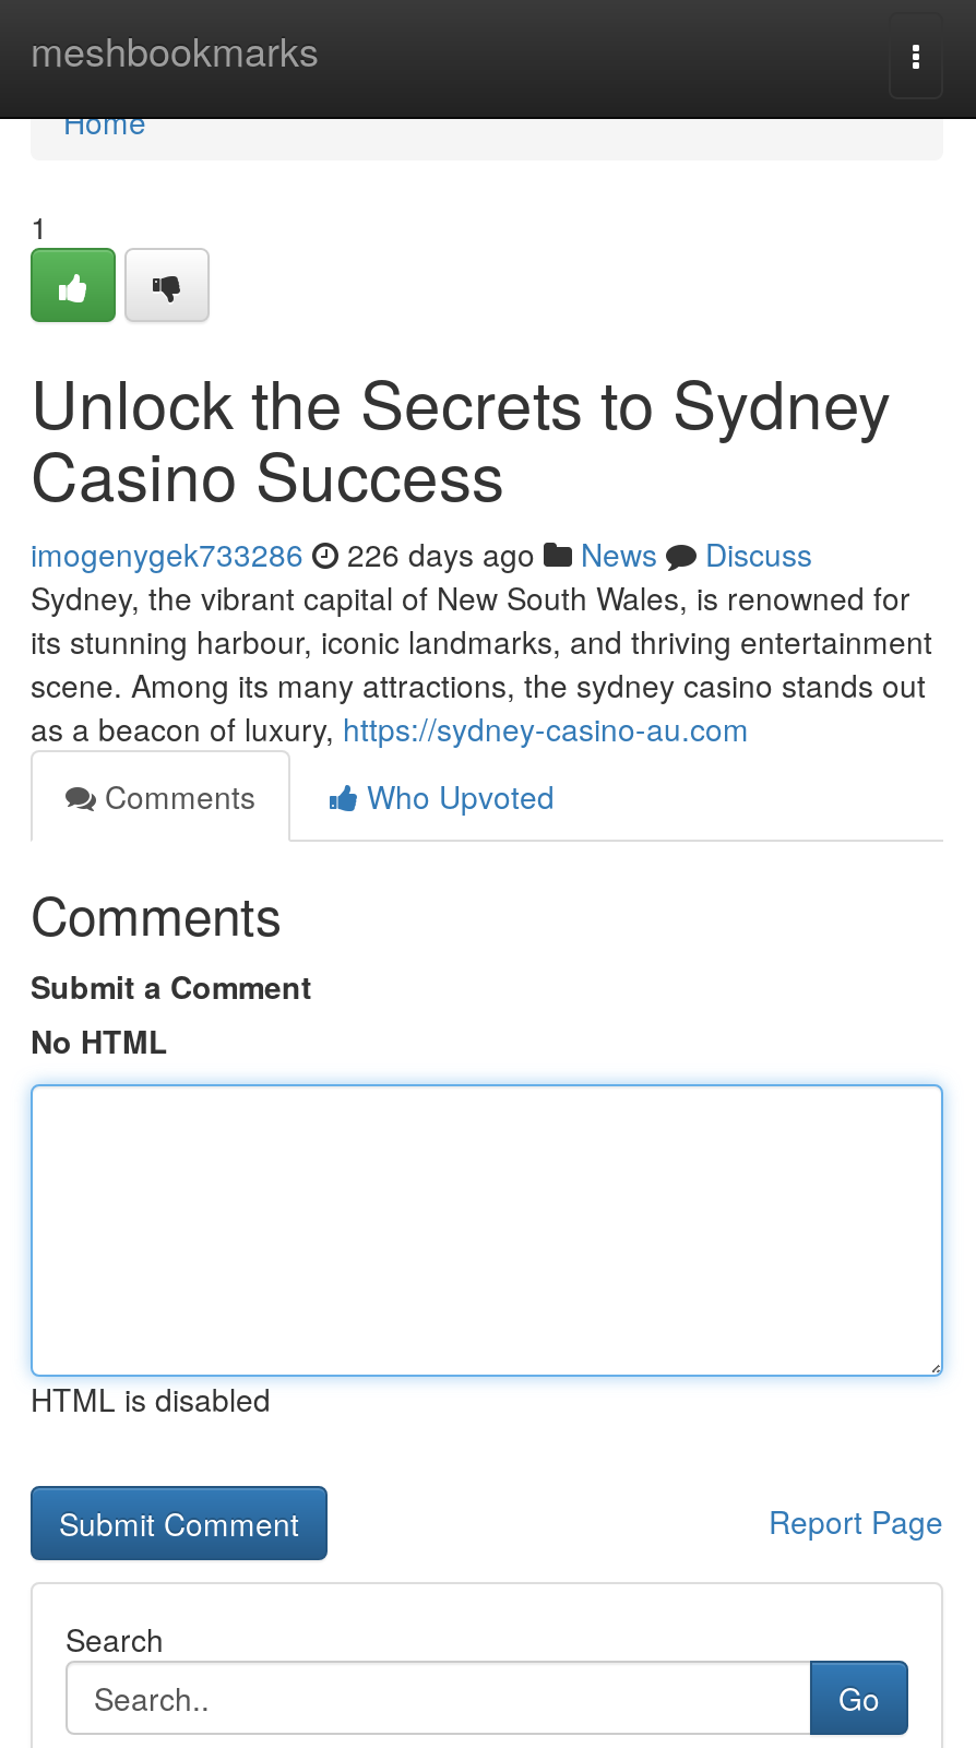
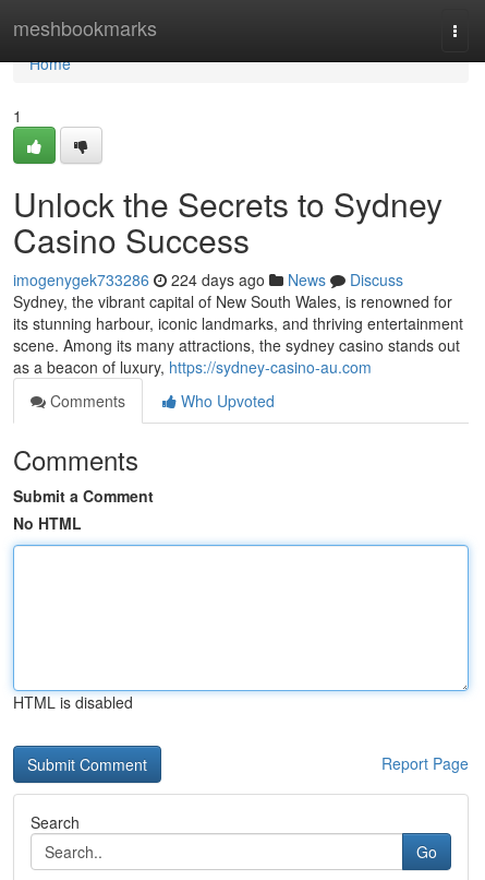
[31,532,812,575] imogenygek733286 226 days ago News Discuss -> [13,269,403,290] imogenygek733286 224 days ago News Discuss

